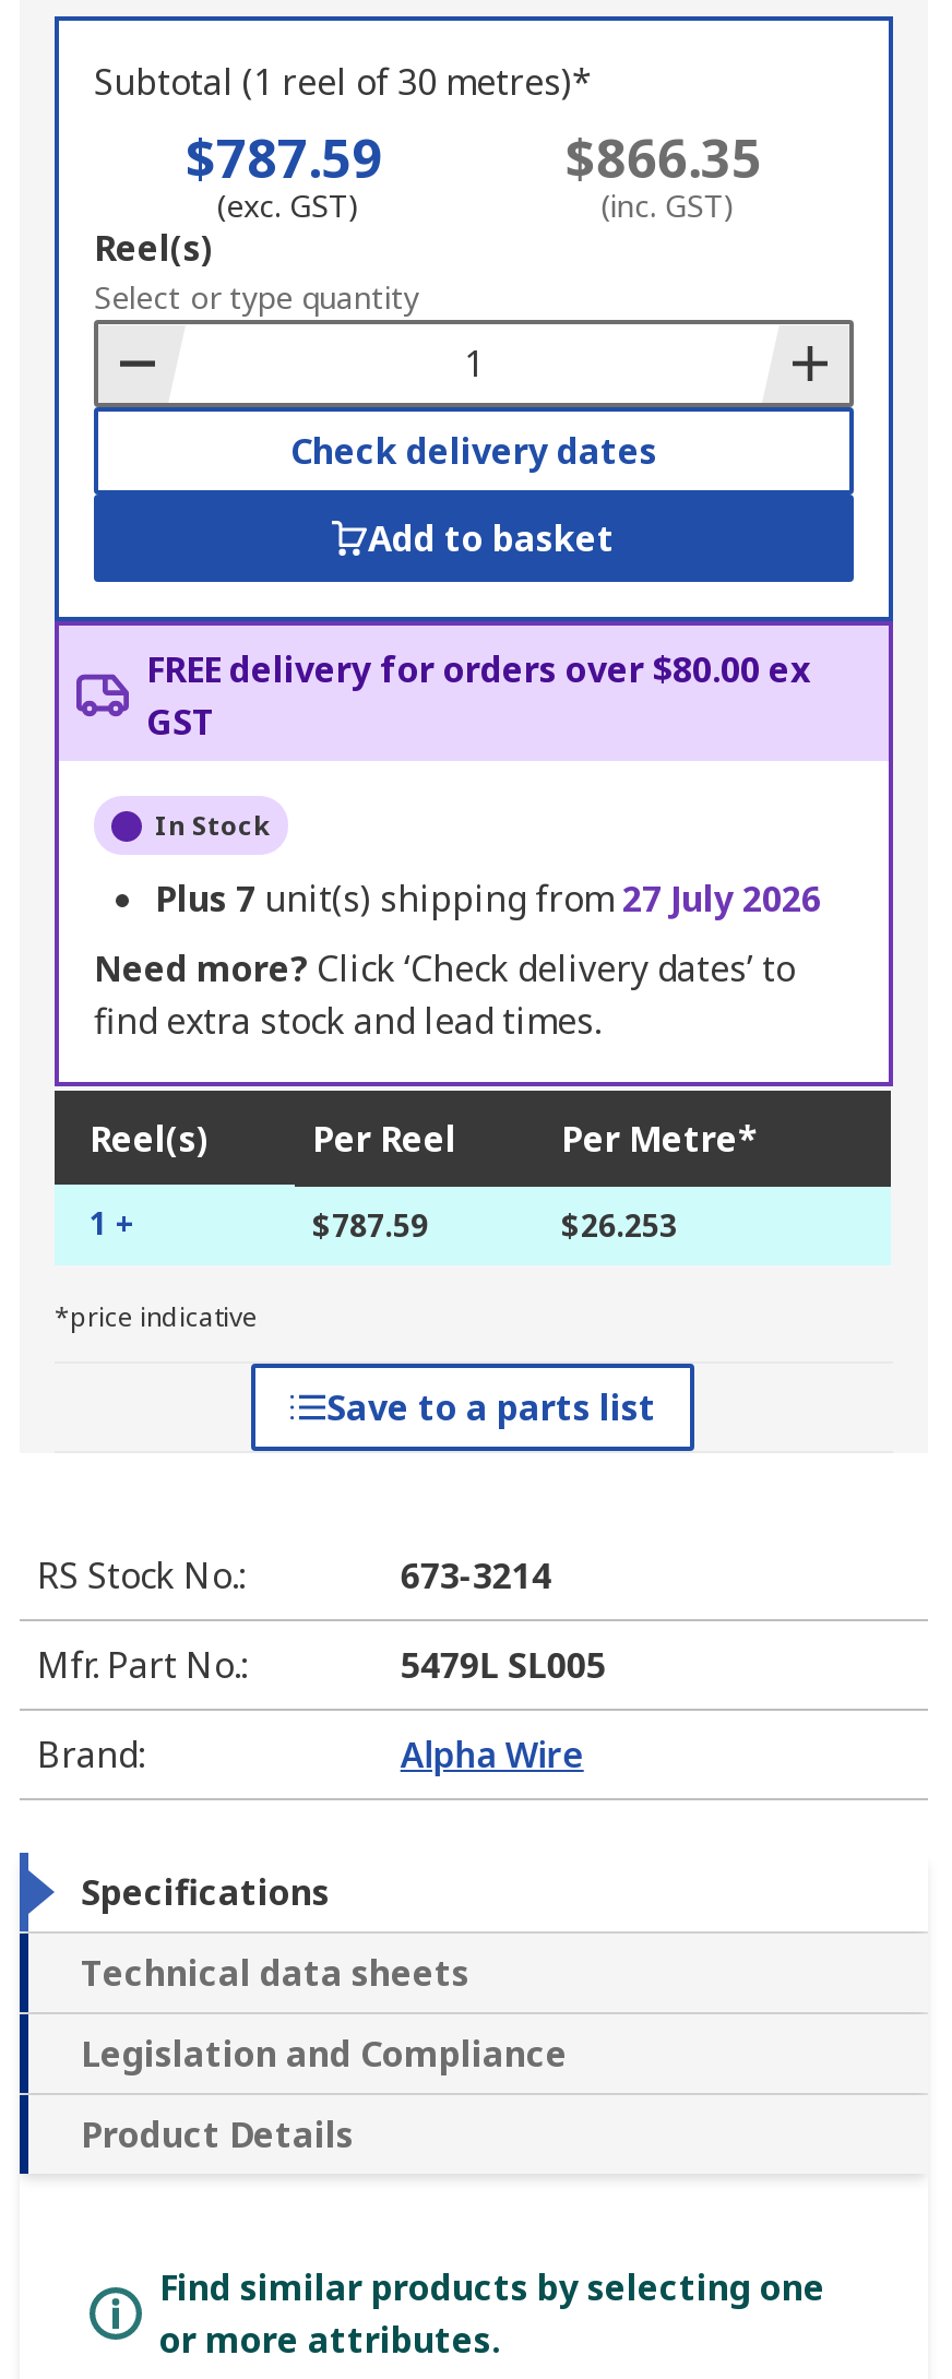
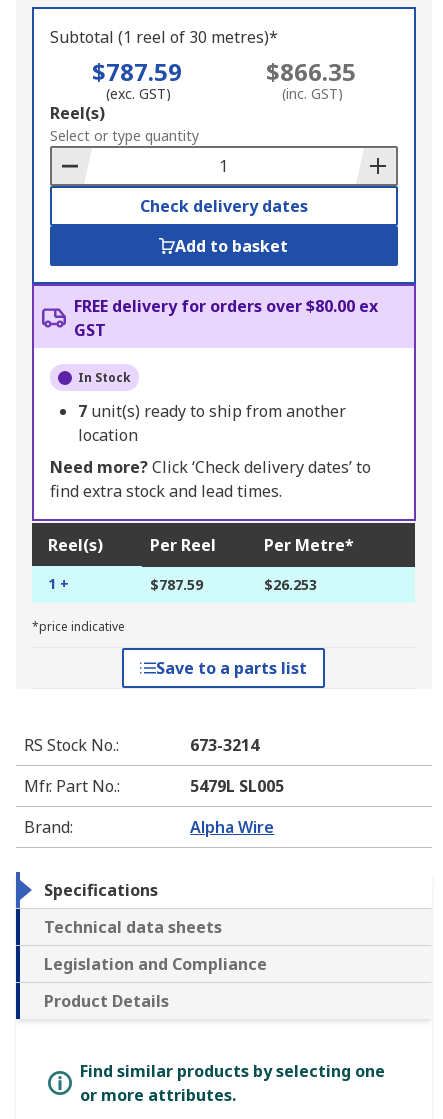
[155,876,821,924] Plus 7 unit(s) shipping from 27 July 2026 -> [78,400,346,446] 7 unit(s) ready to ship from another | location

